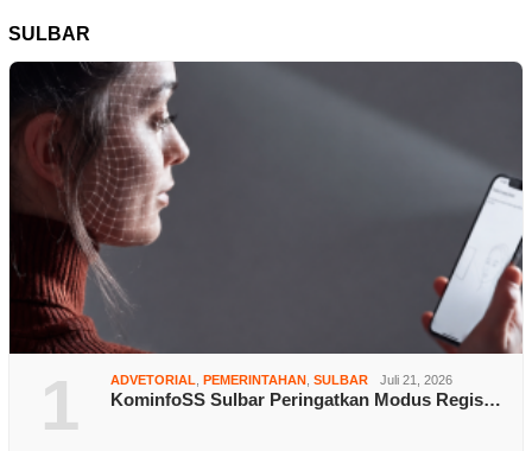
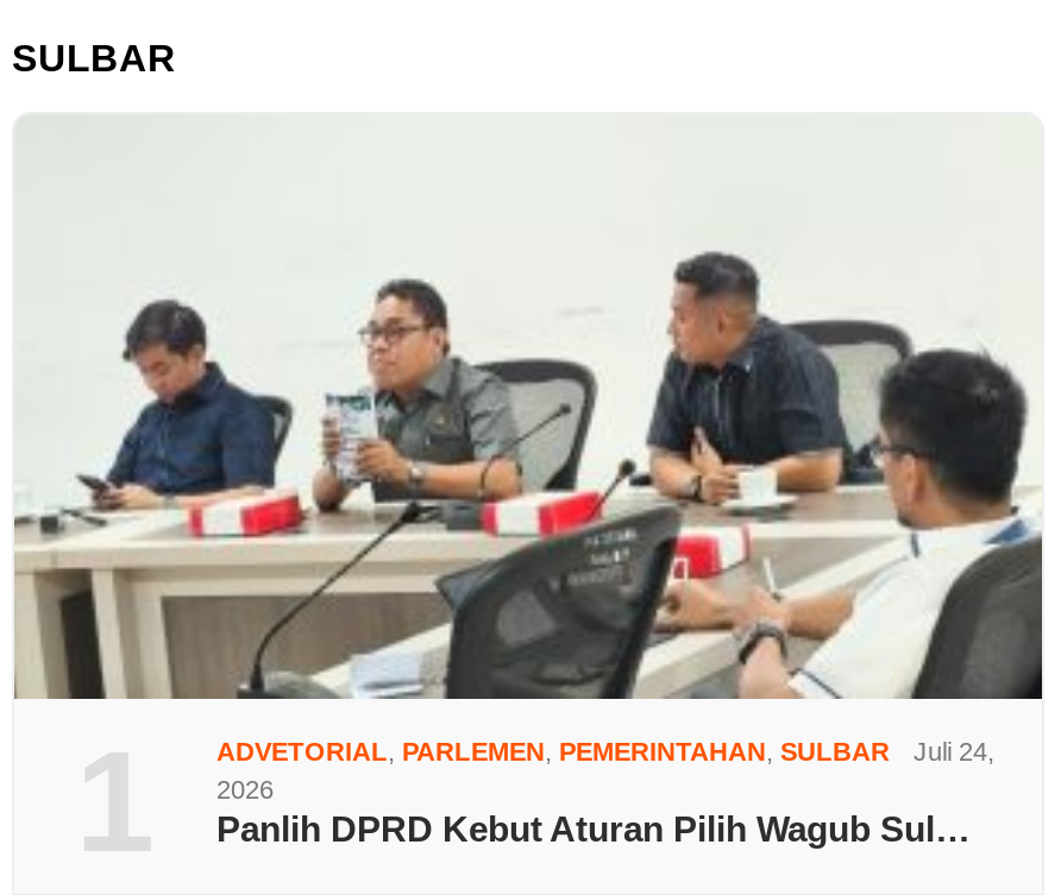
[8,61,524,409] [image] | ADVETORIAL, PEMERINTAHAN, SULBAR | Juli 21, 2026 | KominfoSS Sulbar Peringatkan Modus Regis… -> [12,115,1044,849] [image] | ADVETORIAL, PARLEMEN, PEMERINTAHAN, SULBAR | Juli 24, | 2026 | Panlih DPRD Kebut Aturan Pilih Wagub Sul…

